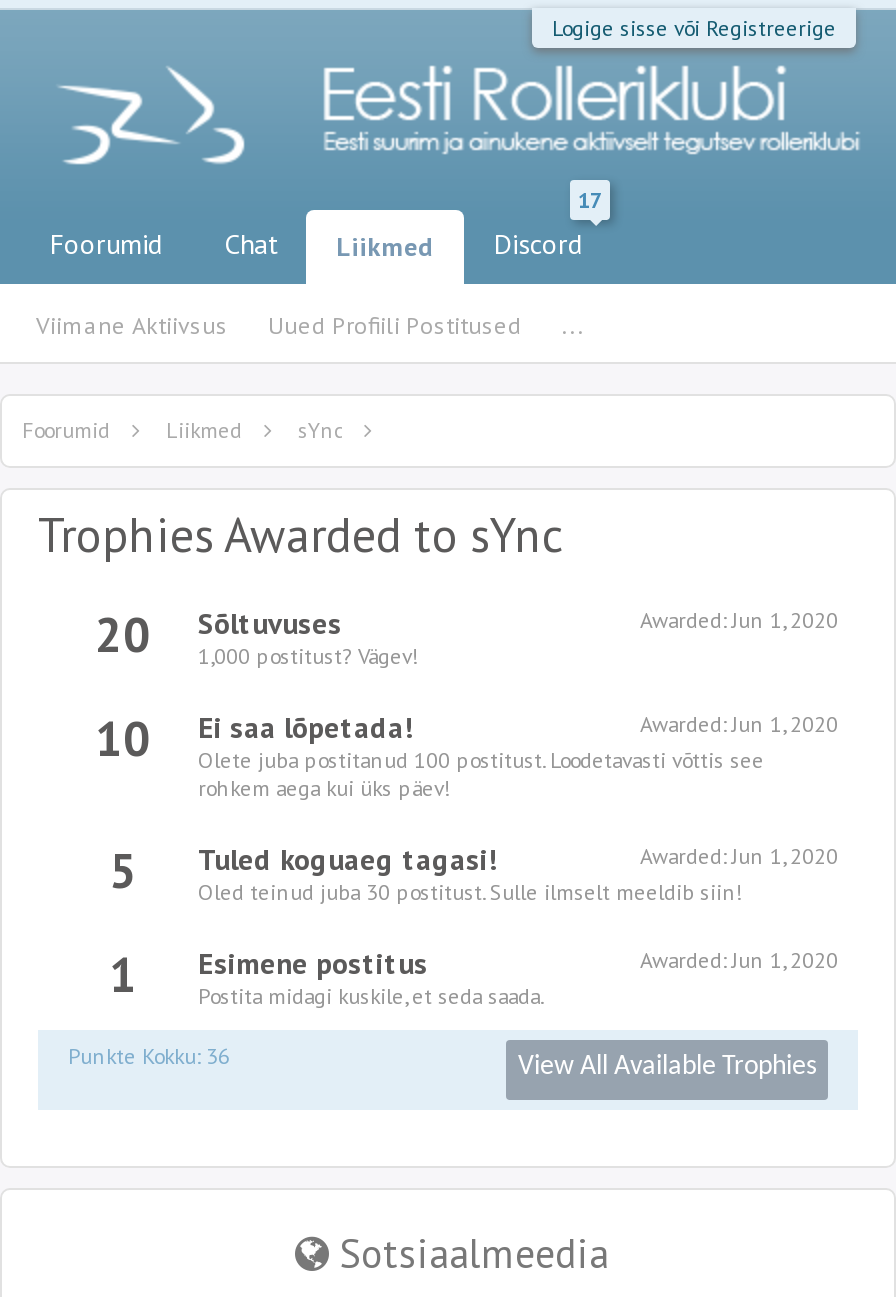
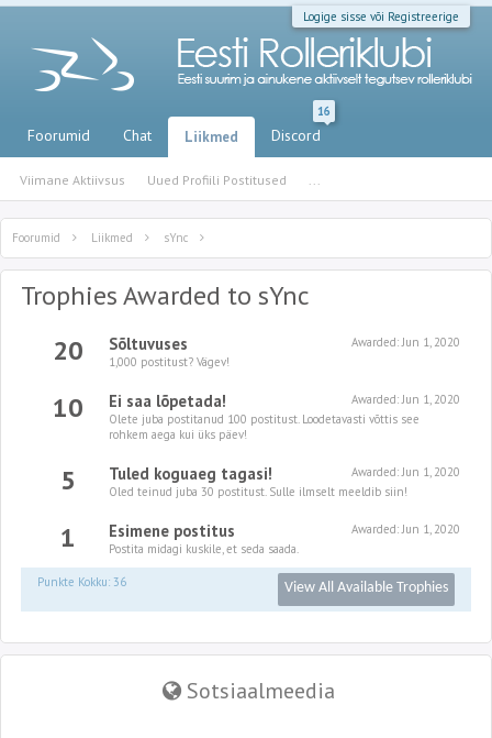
[578,186,602,214] 17 -> [317,103,331,119] 16

